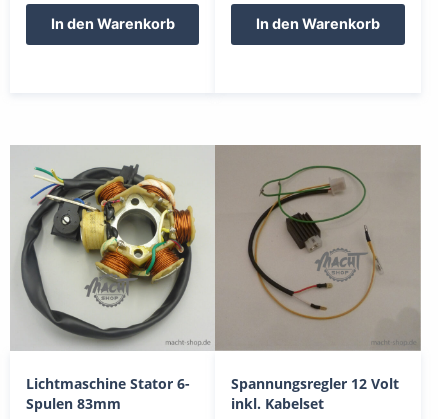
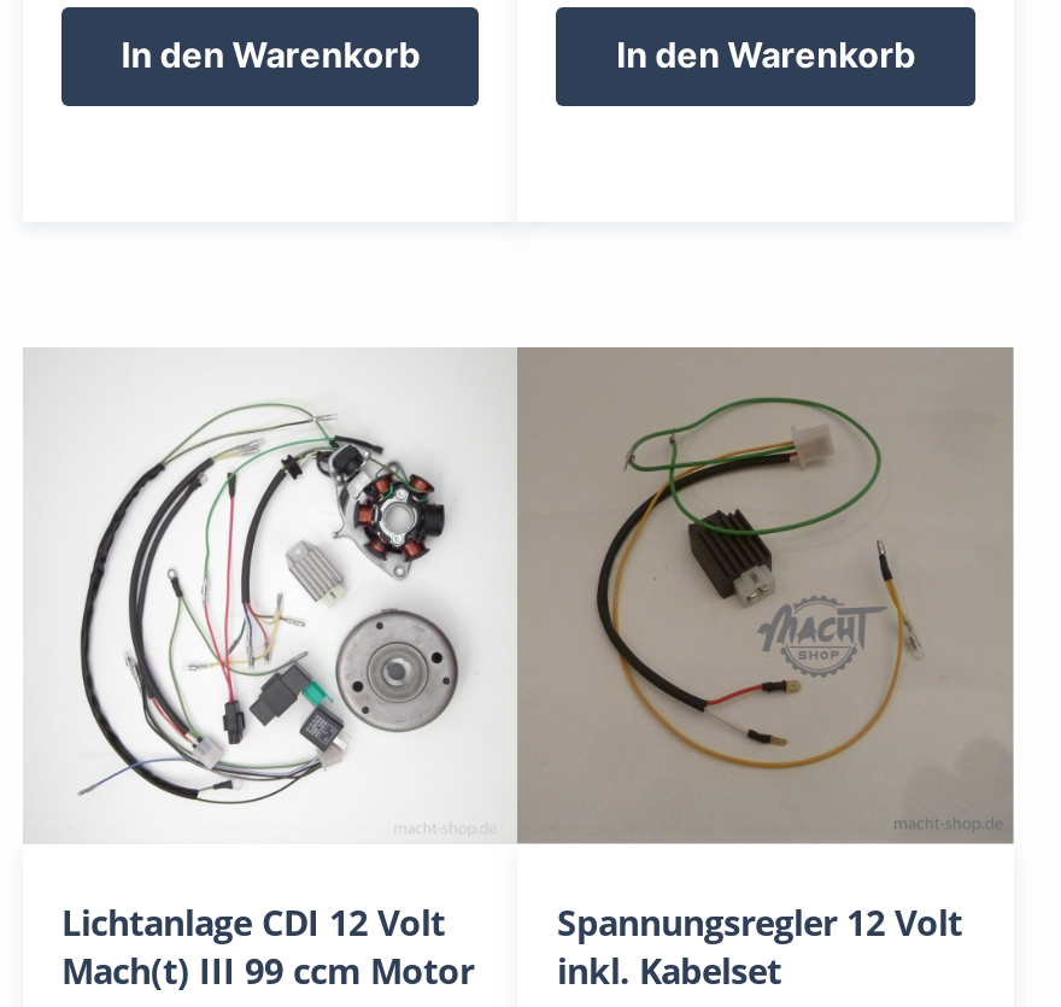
[11,146,211,413] [image] | Lichtmaschine Stator 6- | Spulen 83mm -> [28,352,505,993] [image] | Lichtanlage CDI 12 Volt | Mach(t) III 99 ccm Motor

